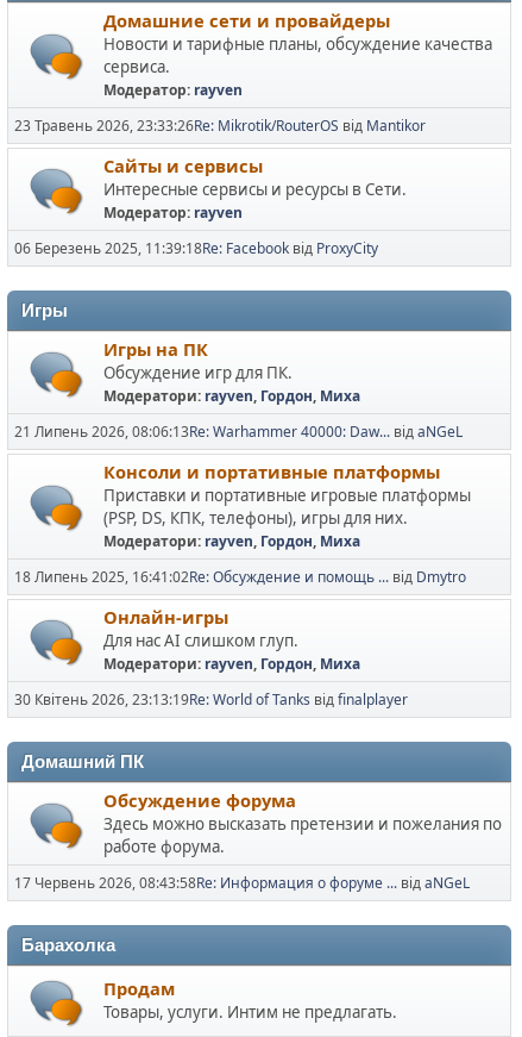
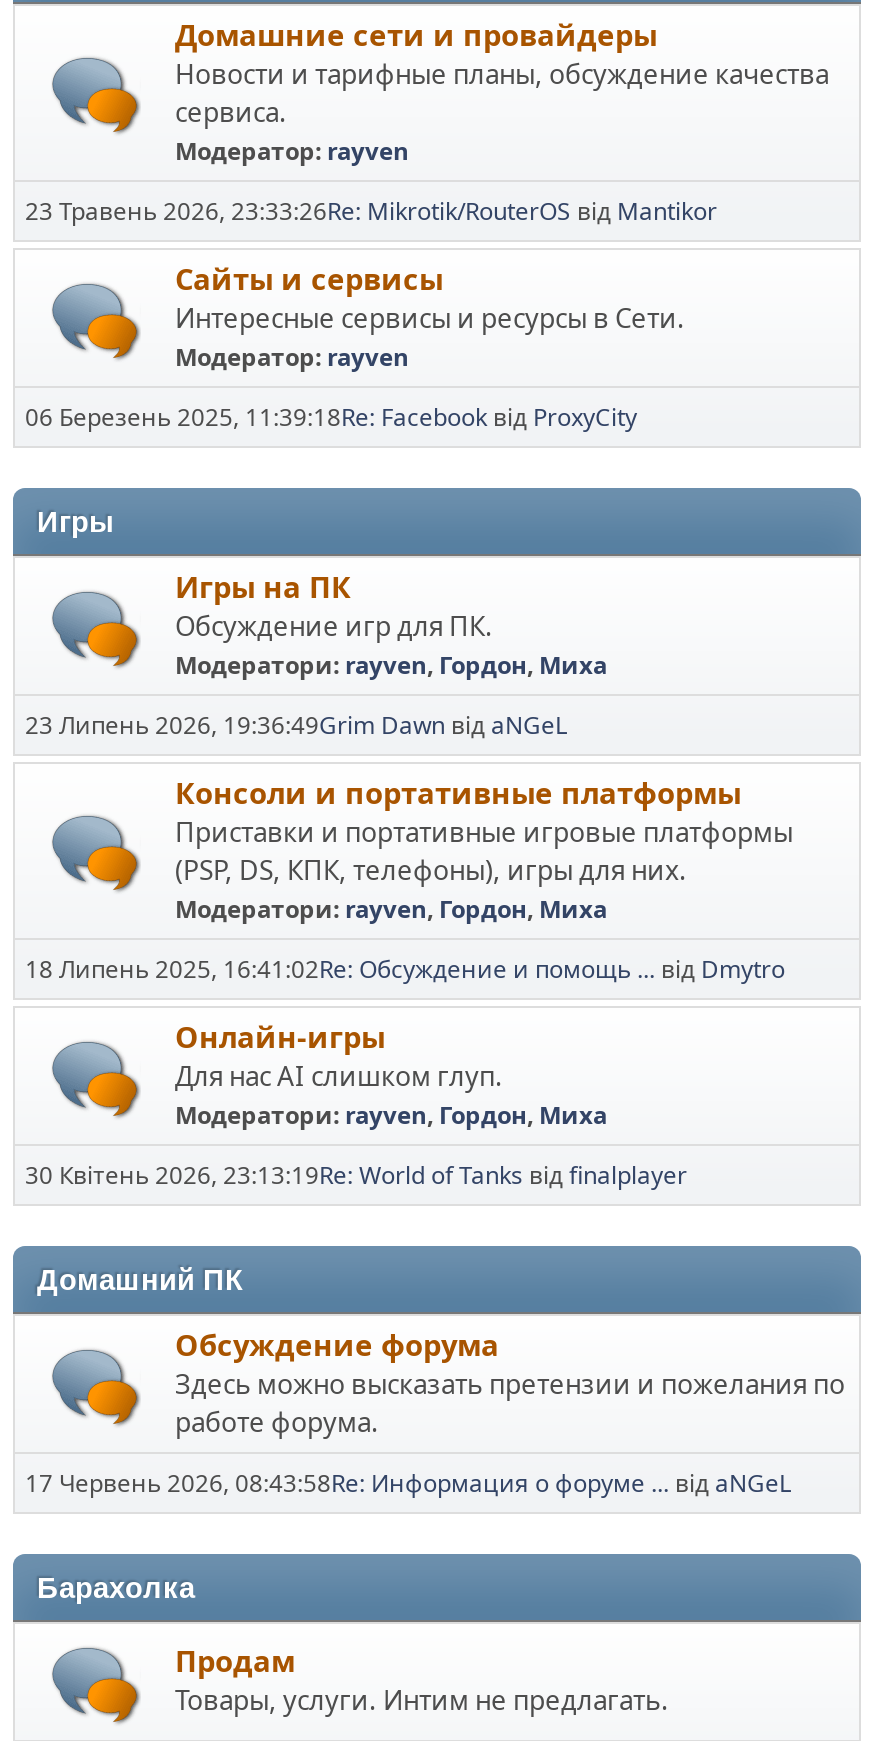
[14,421,463,441] 21 Липень 2026, 08:06:13Re: Warhammer 40000: Daw... від aNGeL -> [25,707,567,741] 23 Липень 2026, 19:36:49Grim Dawn від aNGeL

